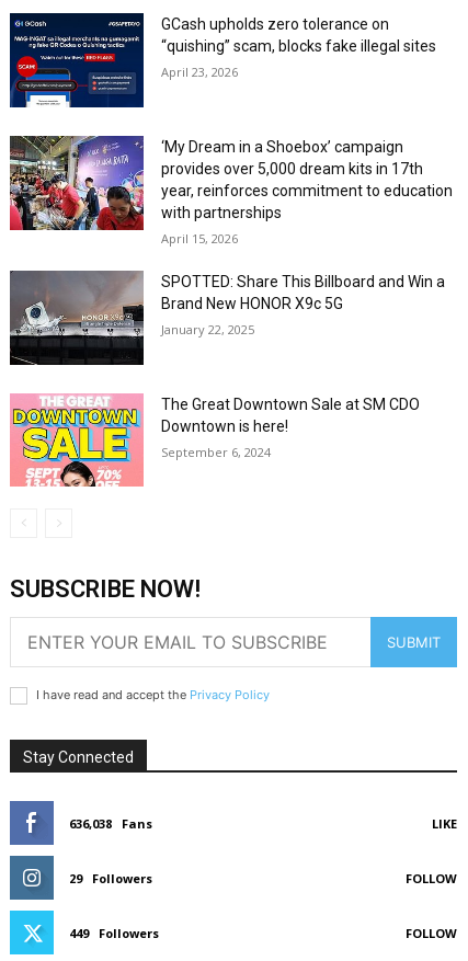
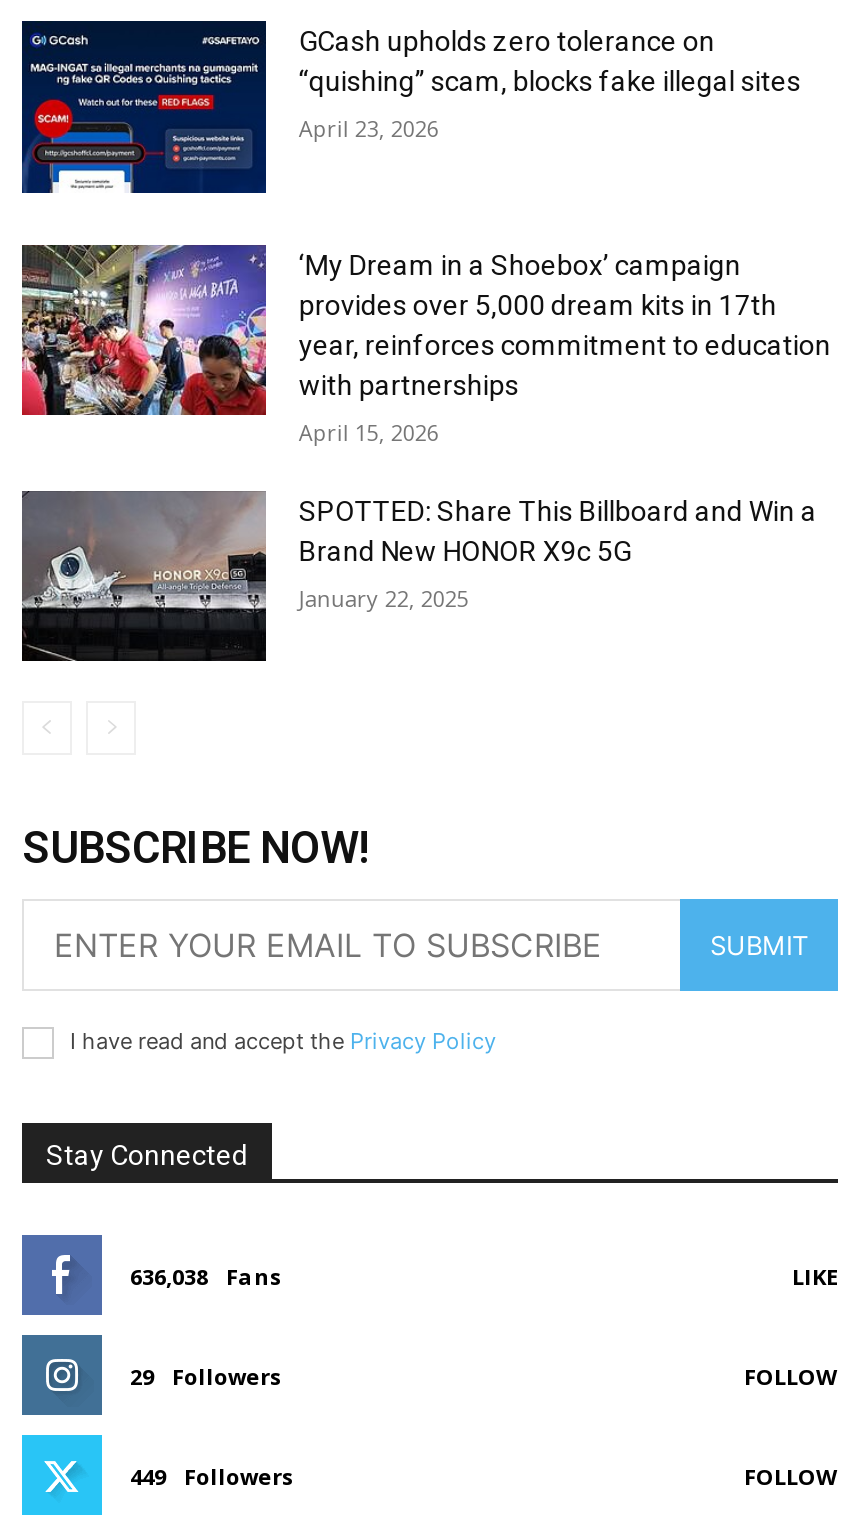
[10,393,420,488] [image] | The Great Downtown Sale at SM CDO | Downtown is here! | September 6, 2024 -> none

